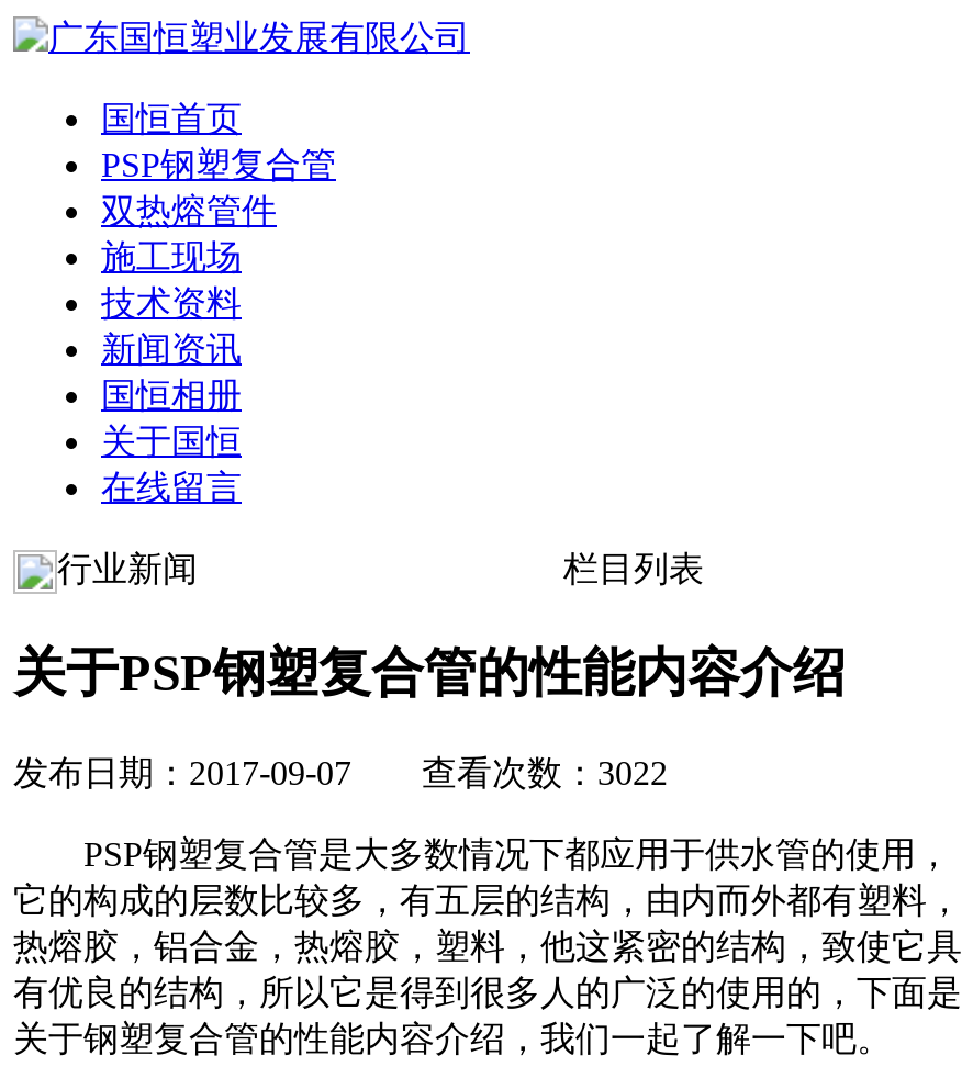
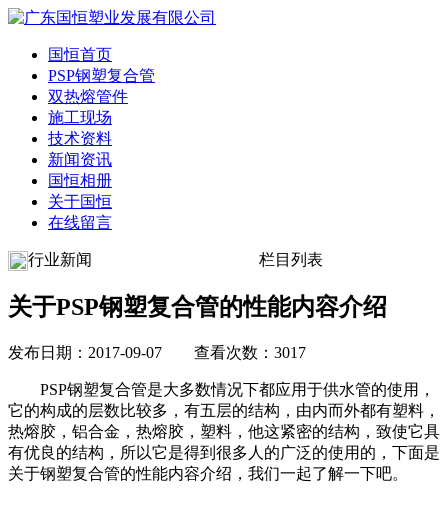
[13,754,668,791] 发布日期：2017-09-07 查看次数：3022 -> [8,344,306,361] 发布日期：2017-09-07 查看次数：3017

